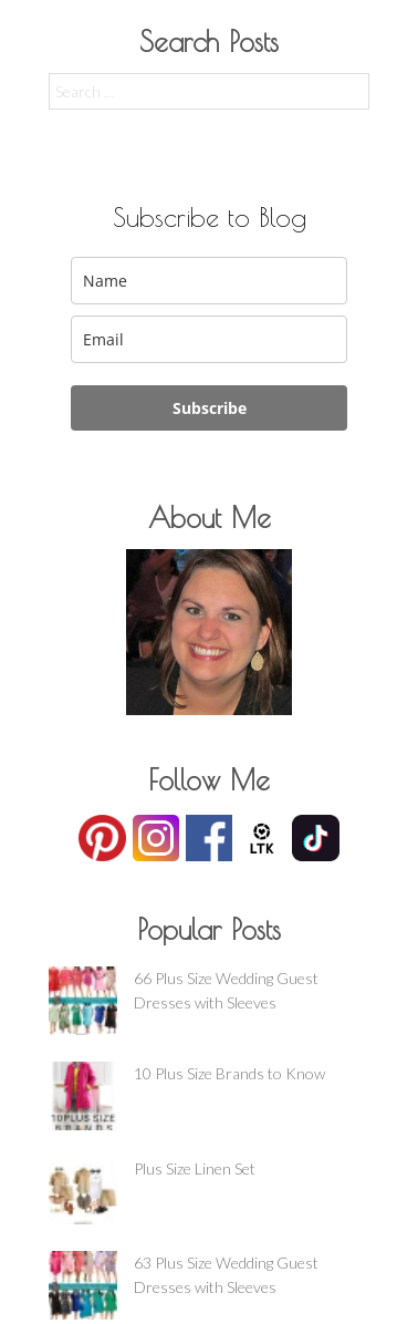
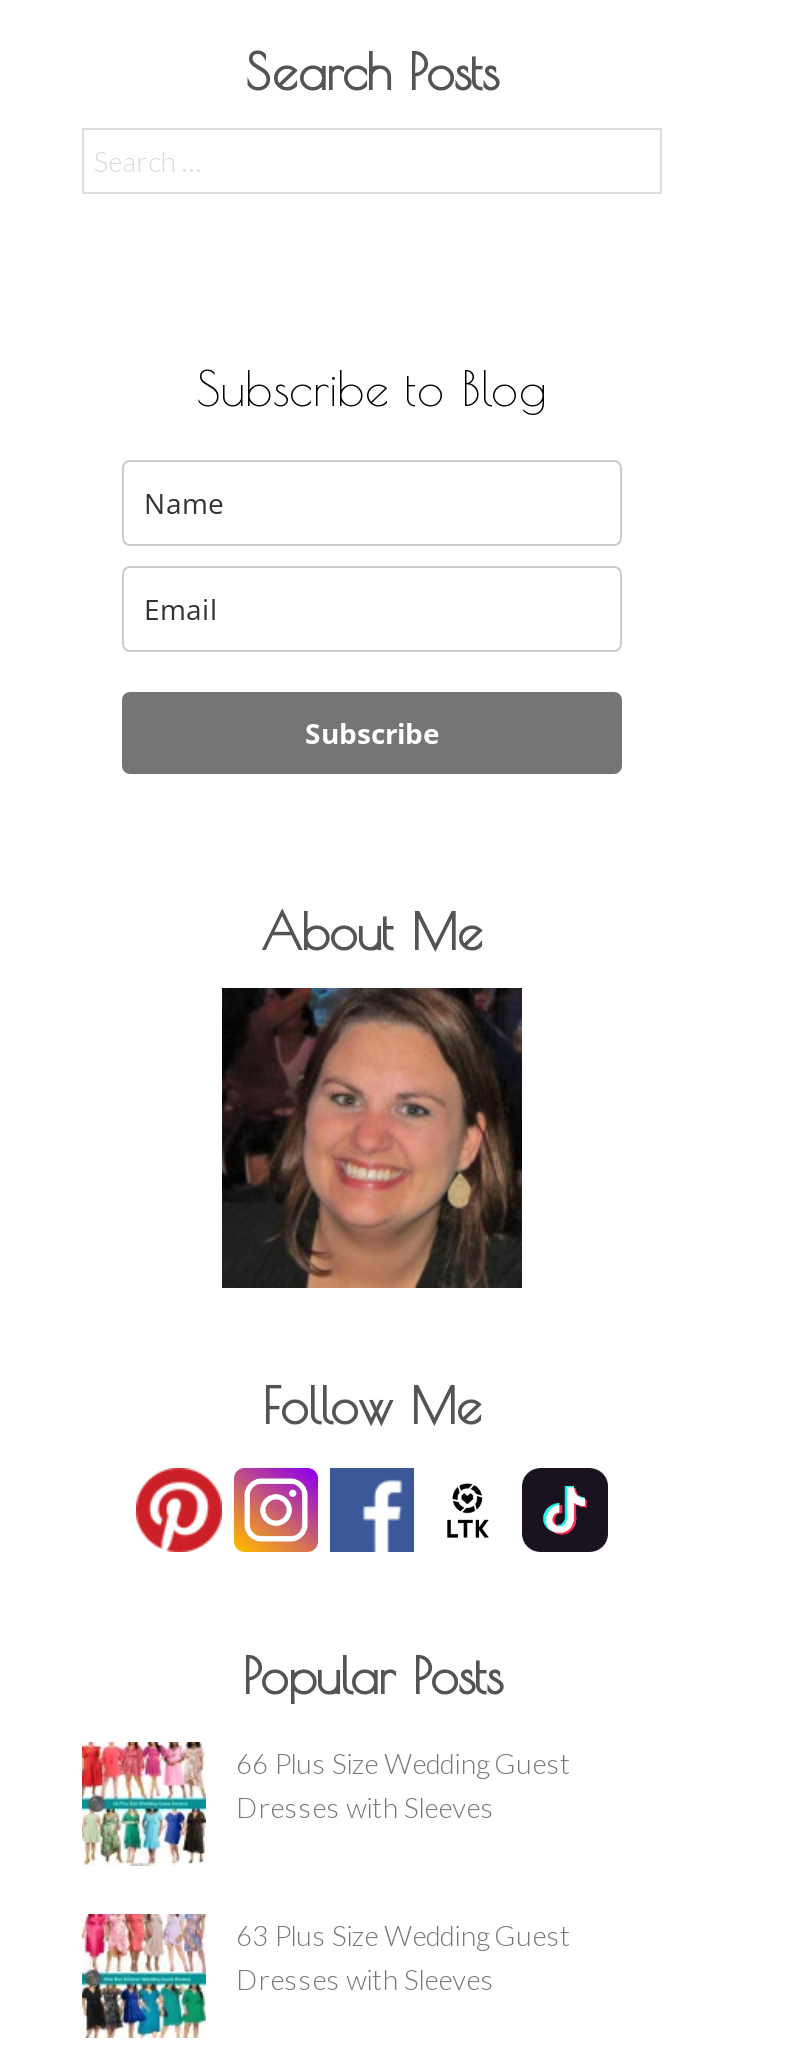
[51,1061,325,1131] [image] | 10 Plus Size Brands to Know -> none
[49,1159,256,1214] [image] | Plus Size Linen Set -> none

